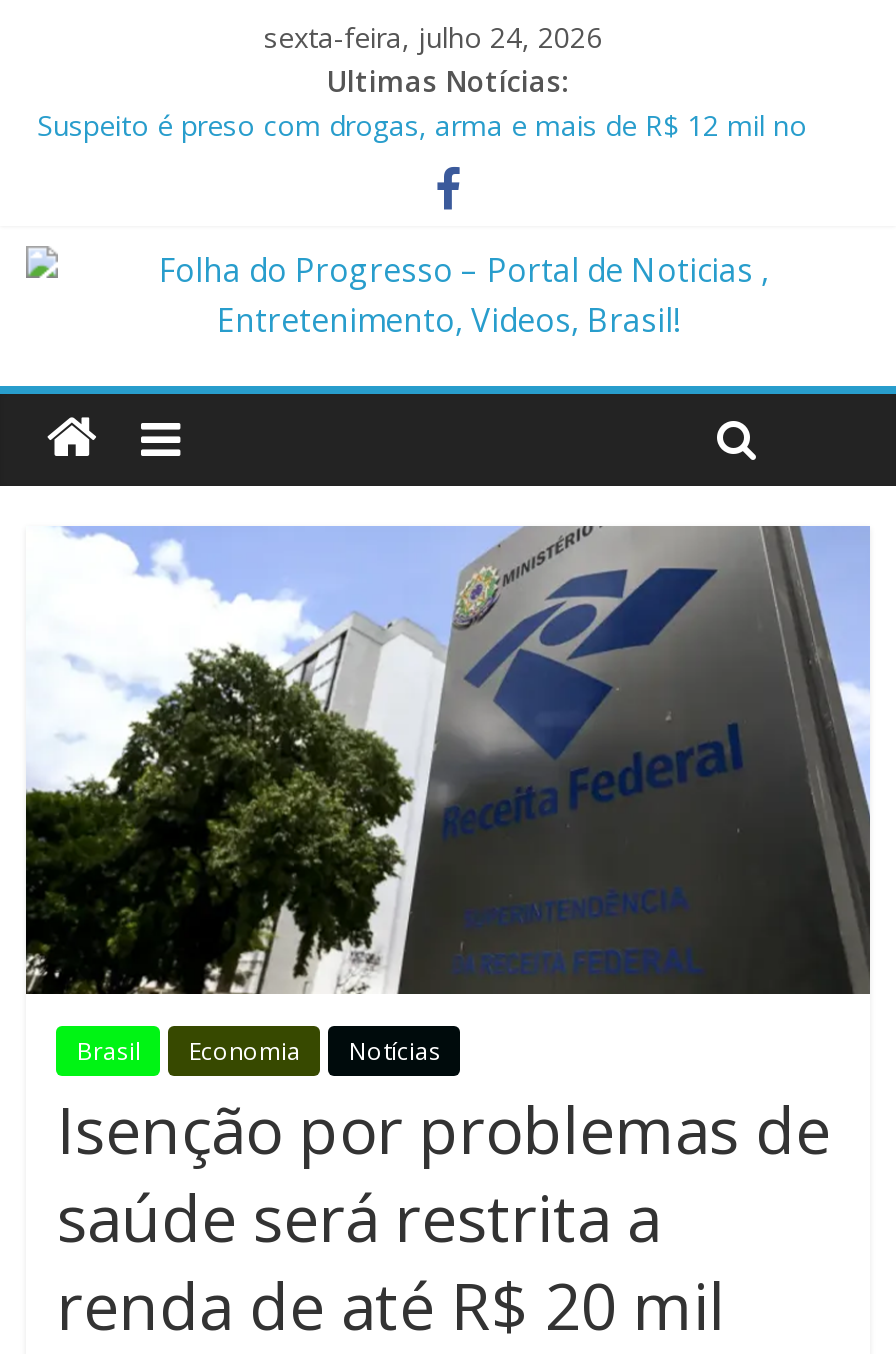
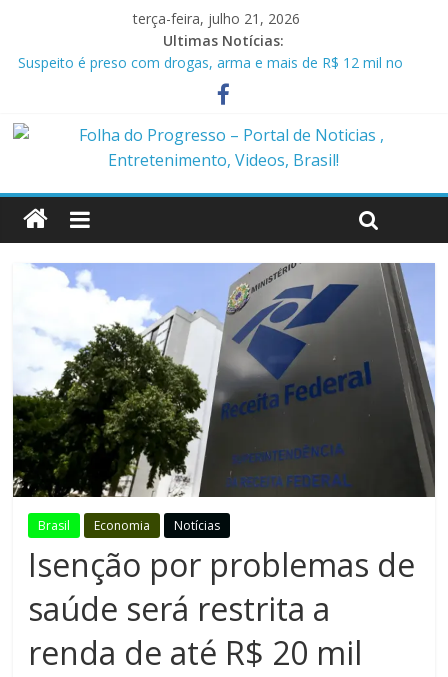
[264,18,602,56] sexta-feira, julho 24, 2026 -> [133,9,300,28] terça-feira, julho 21, 2026

